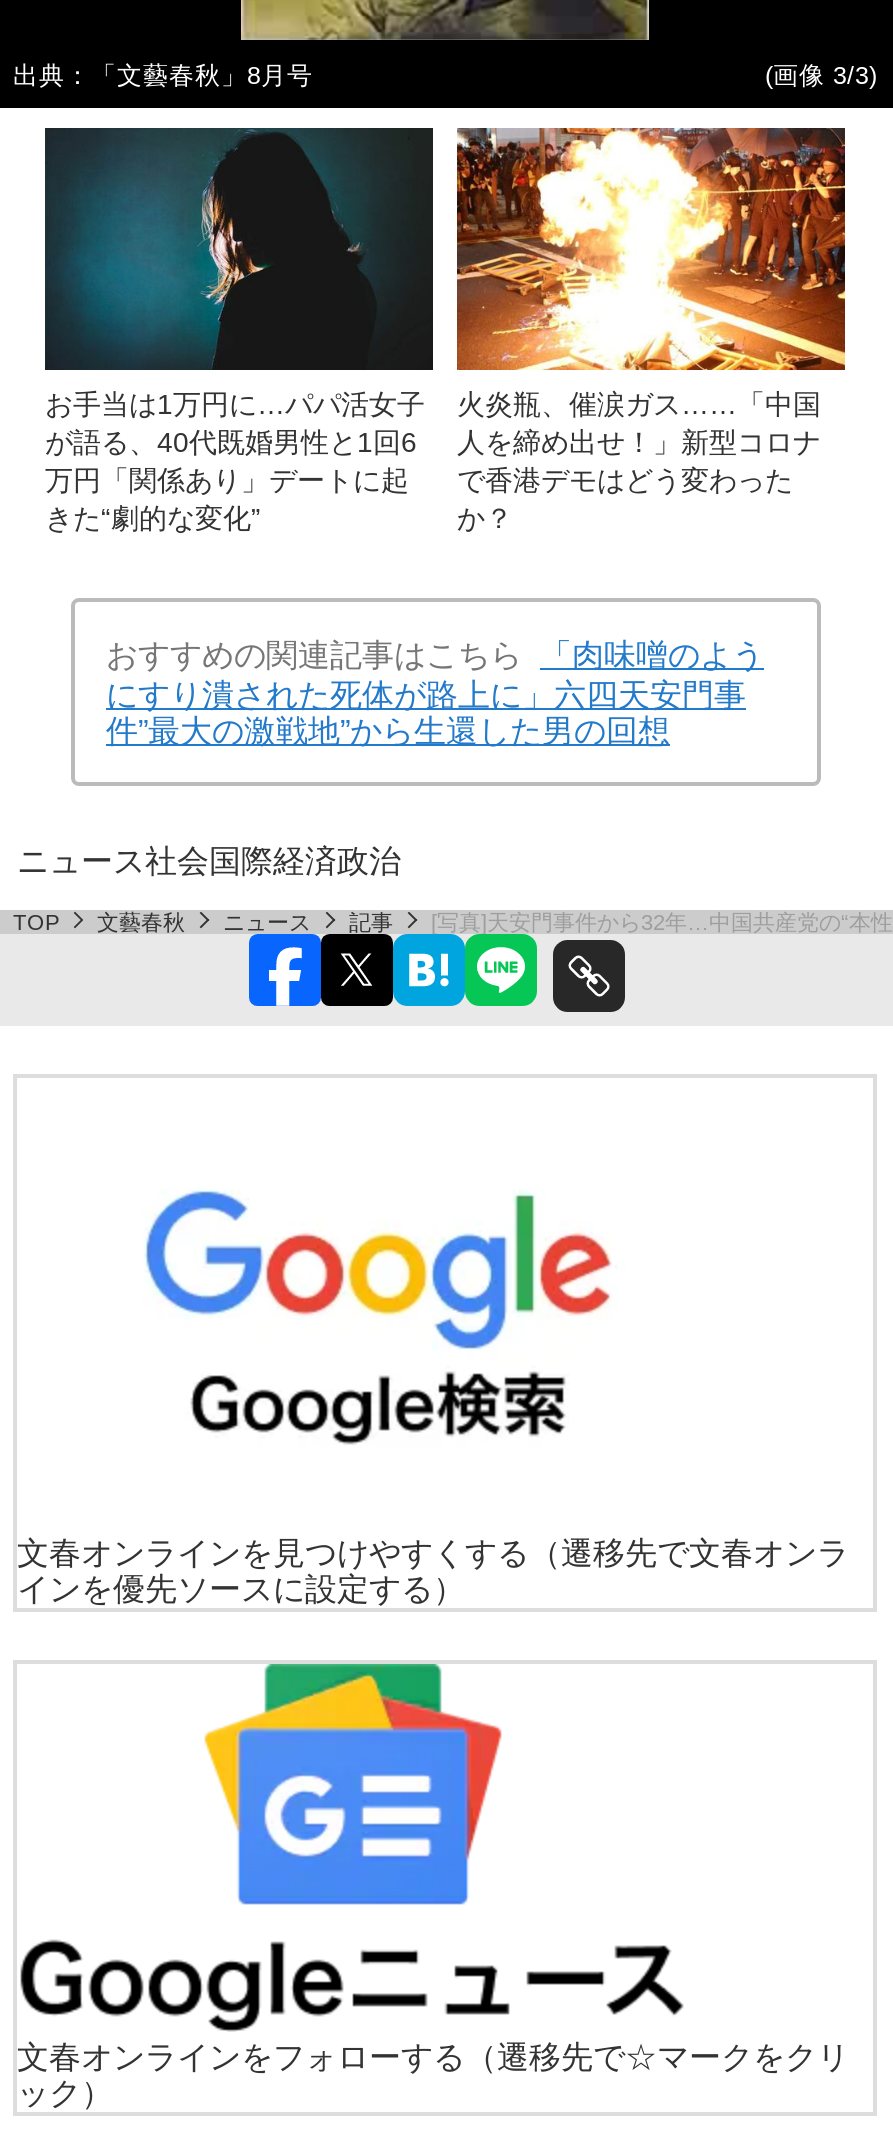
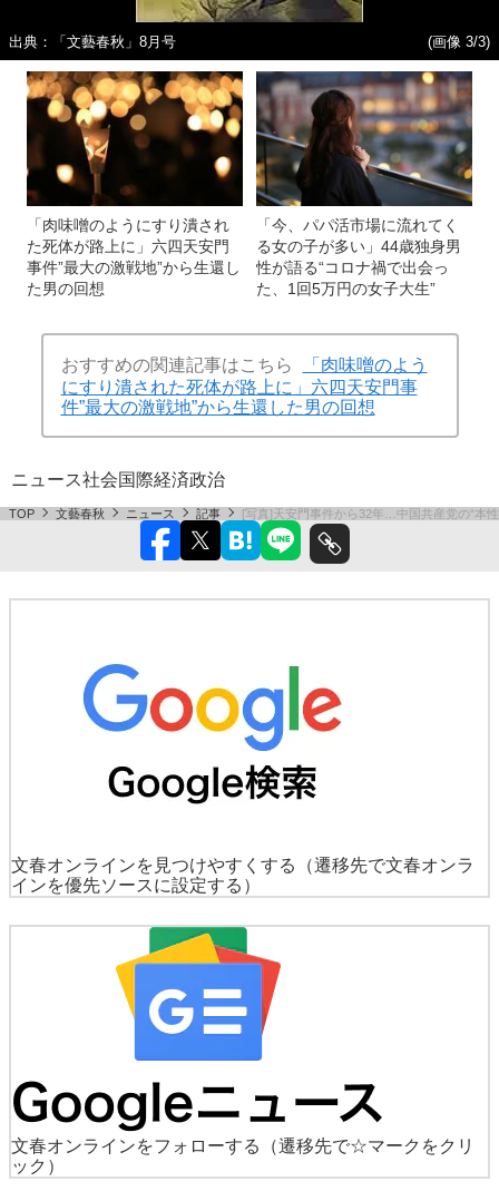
[43,126,435,534] [image] | お手当は1万円に…パパ活女子 | が語る、40代既婚男性と1回6 | 万円「関係あり」デートに起 | きた“劇的な変化” -> [26,70,244,298] [image] | 「肉味噌のようにすり潰され | た死体が路上に」六四天安門 | 事件”最大の激戦地”から生還し | た男の回想
[455,126,847,534] [image] | 火炎瓶、催涙ガス……「中国 | 人を締め出せ！」新型コロナ | で香港デモはどう変わった | か？ -> [255,70,473,298] [image] | 「今、パパ活市場に流れてく | る女の子が多い」44歳独身男 | 性が語る“コロナ禍で出会っ | た、1回5万円の女子大生”

